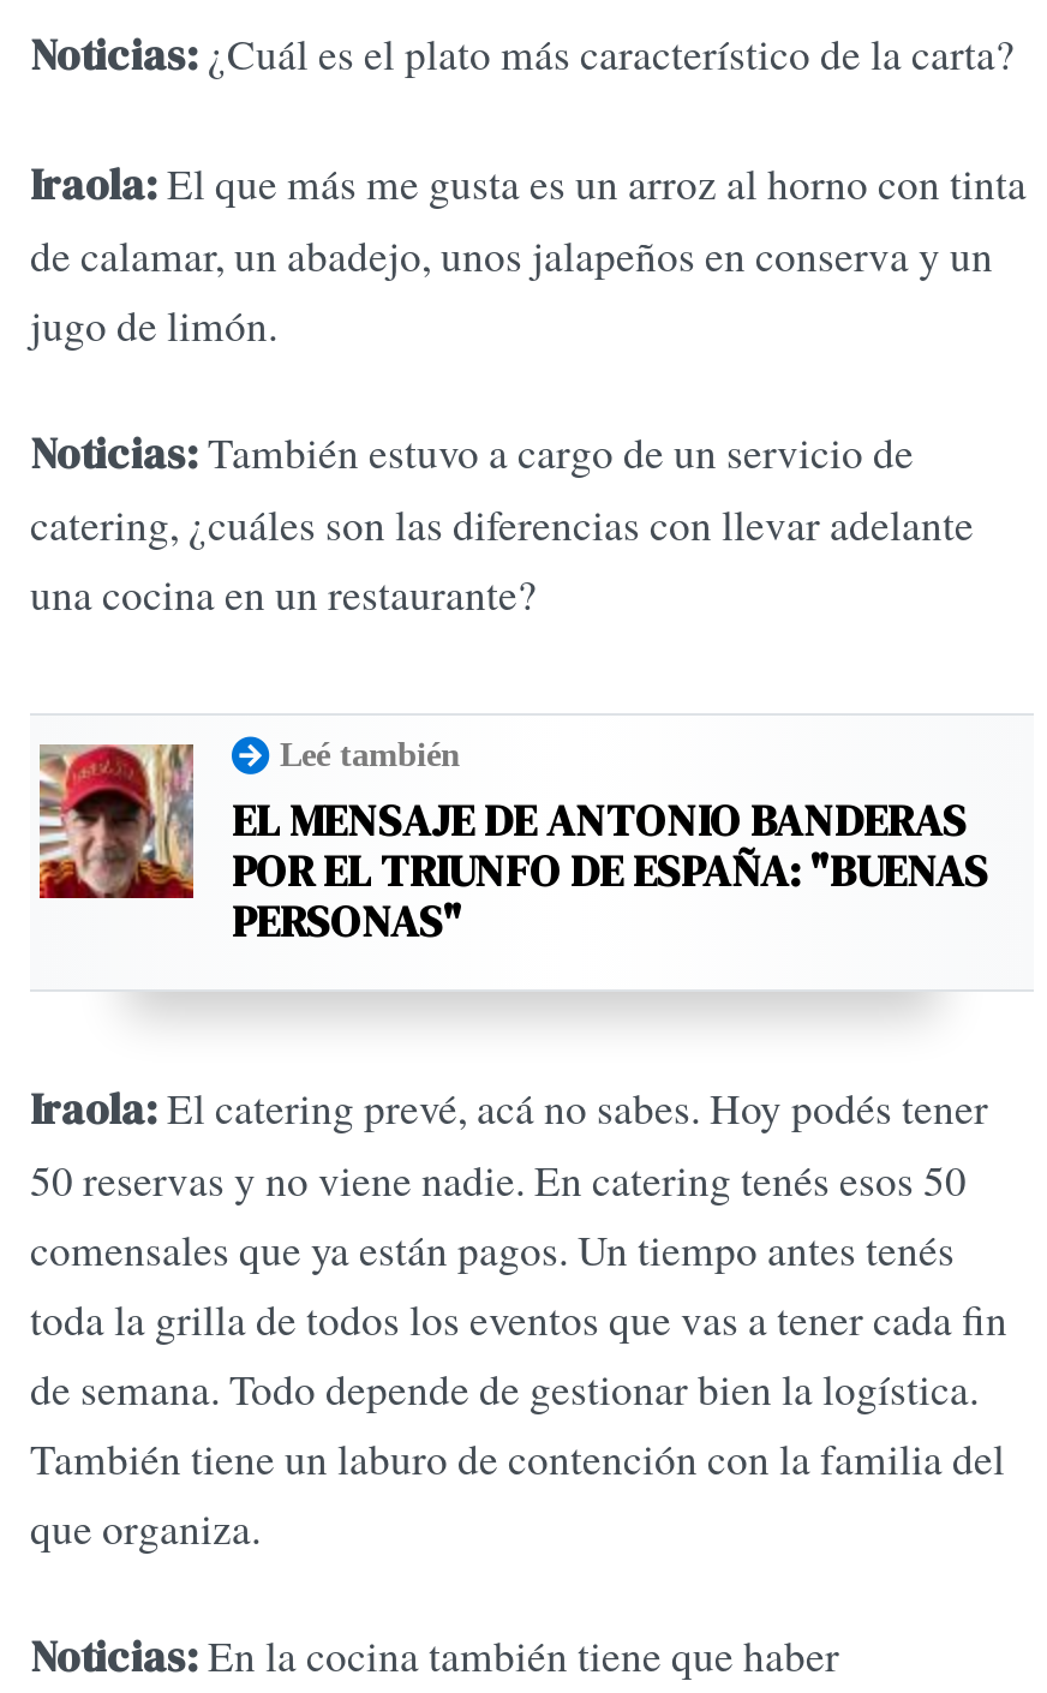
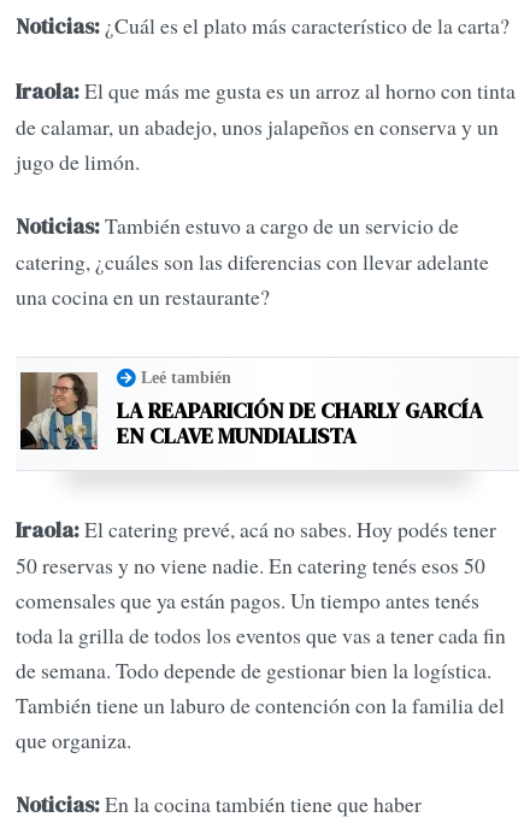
[37,744,988,950] [image] | EL MENSAJE DE ANTONIO BANDERAS | POR EL TRIUNFO DE ESPAÑA: "BUENAS | PERSONAS" -> [19,372,483,451] [image] | LA REAPARICIÓN DE CHARLY GARCÍA | EN CLAVE MUNDIALISTA

